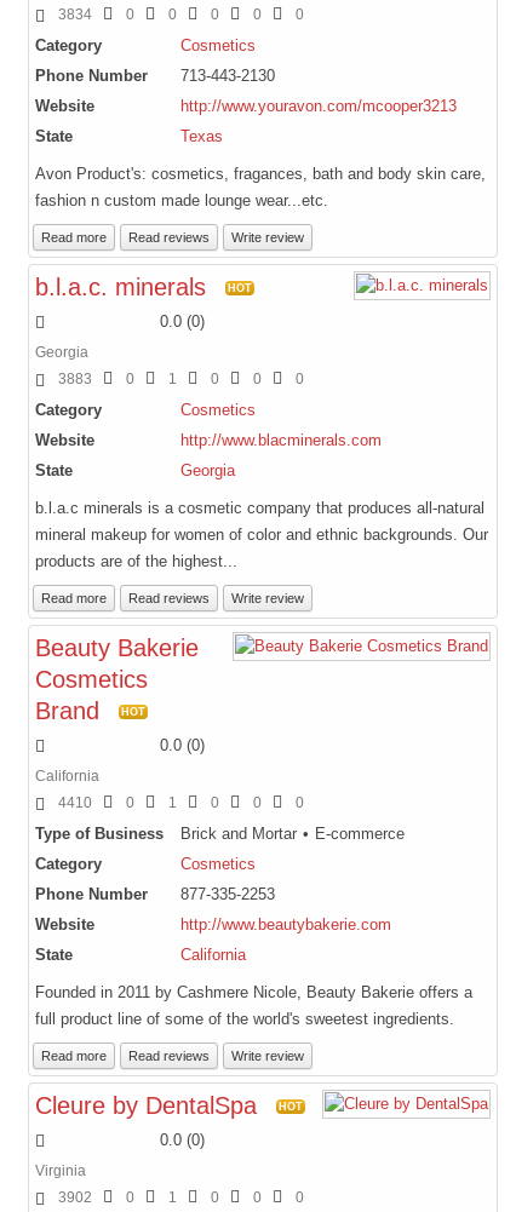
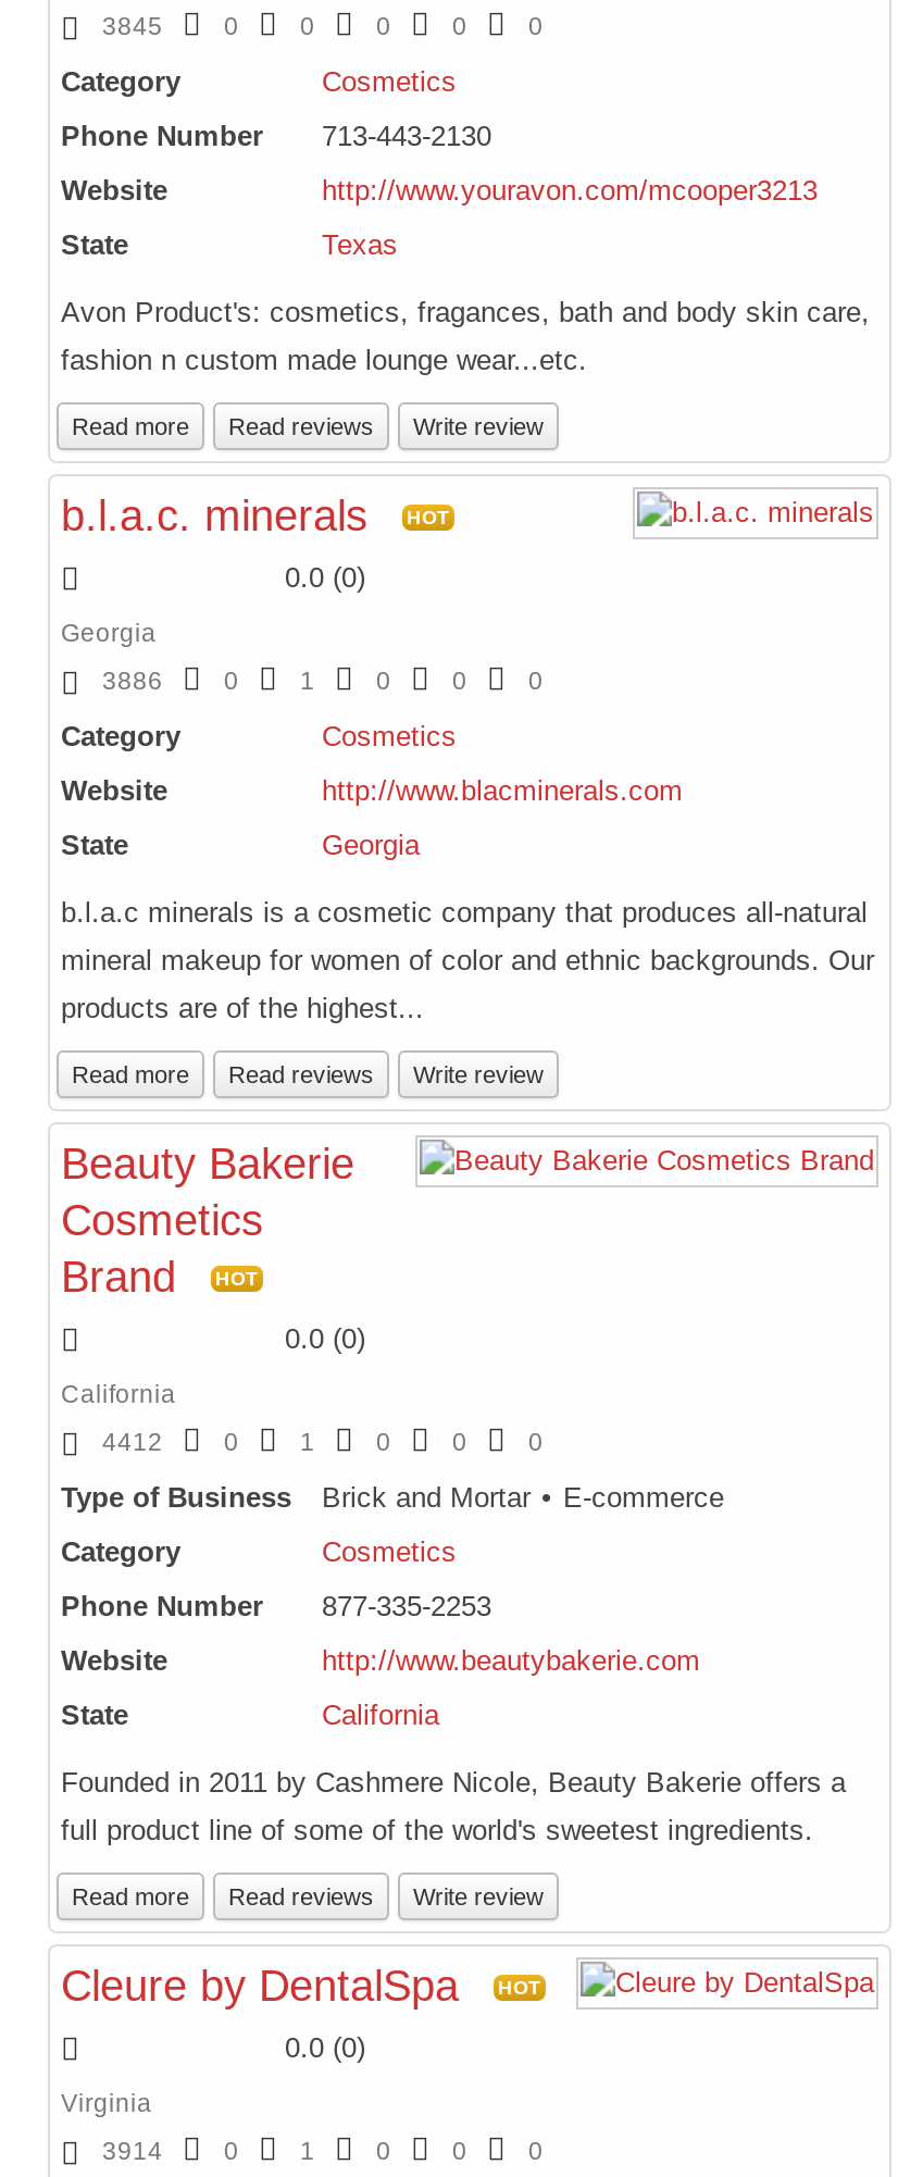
[58,6,92,22] 3834 -> [102,11,163,39] 3845
[58,370,92,386] 3883 -> [102,665,163,694] 3886
[58,794,92,810] 4410 -> [102,1426,163,1455] 4412
[58,1189,92,1205] 3902 -> [102,2135,163,2164] 3914

